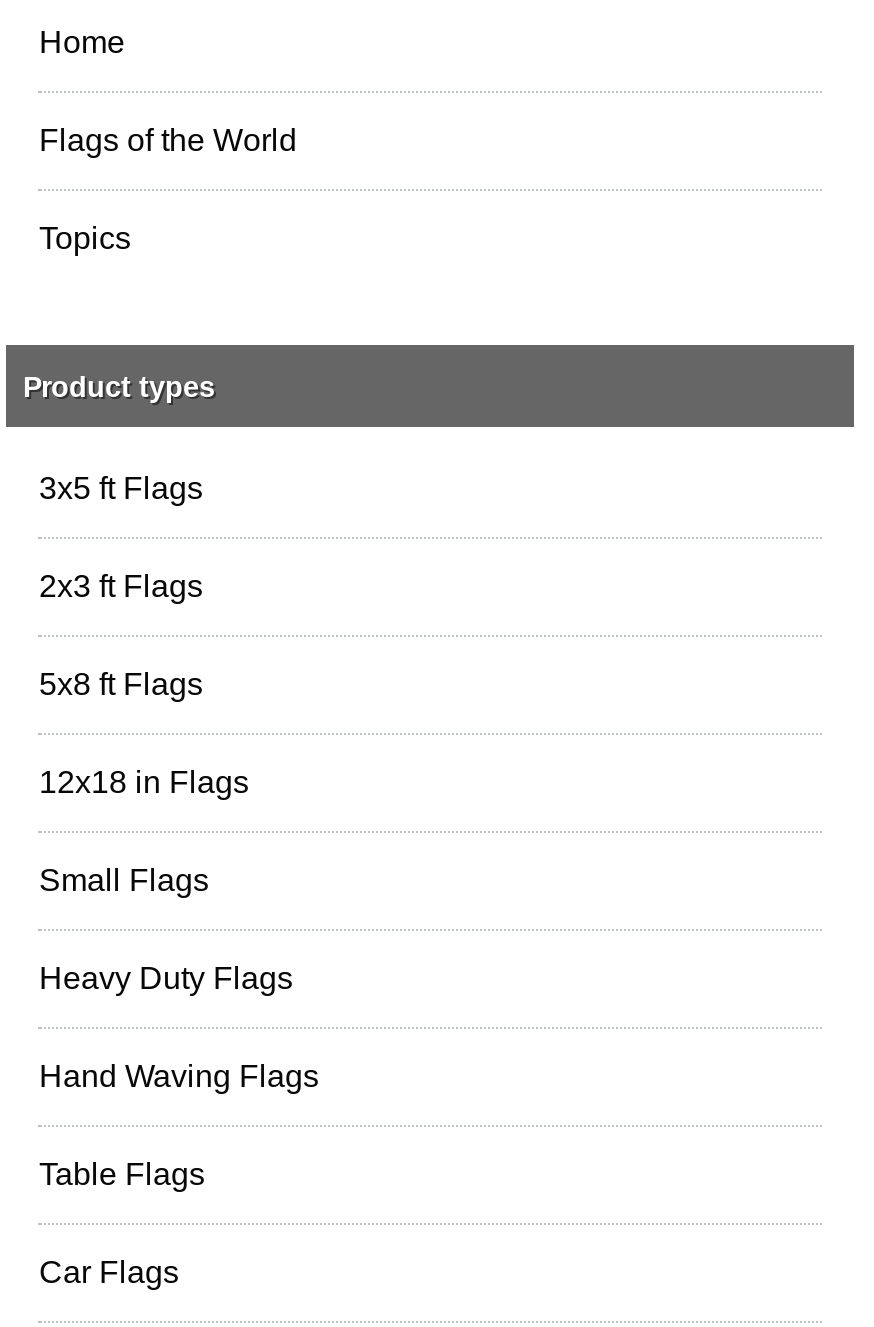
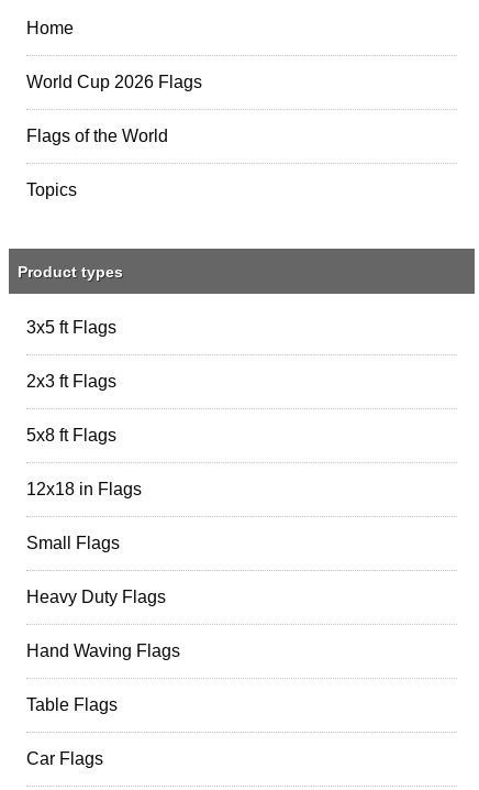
none -> [27,72,203,91] World Cup 2026 Flags

